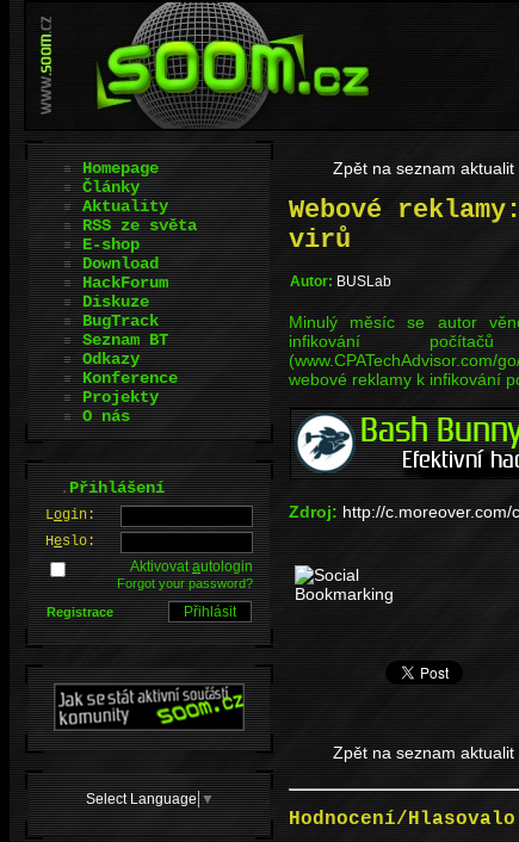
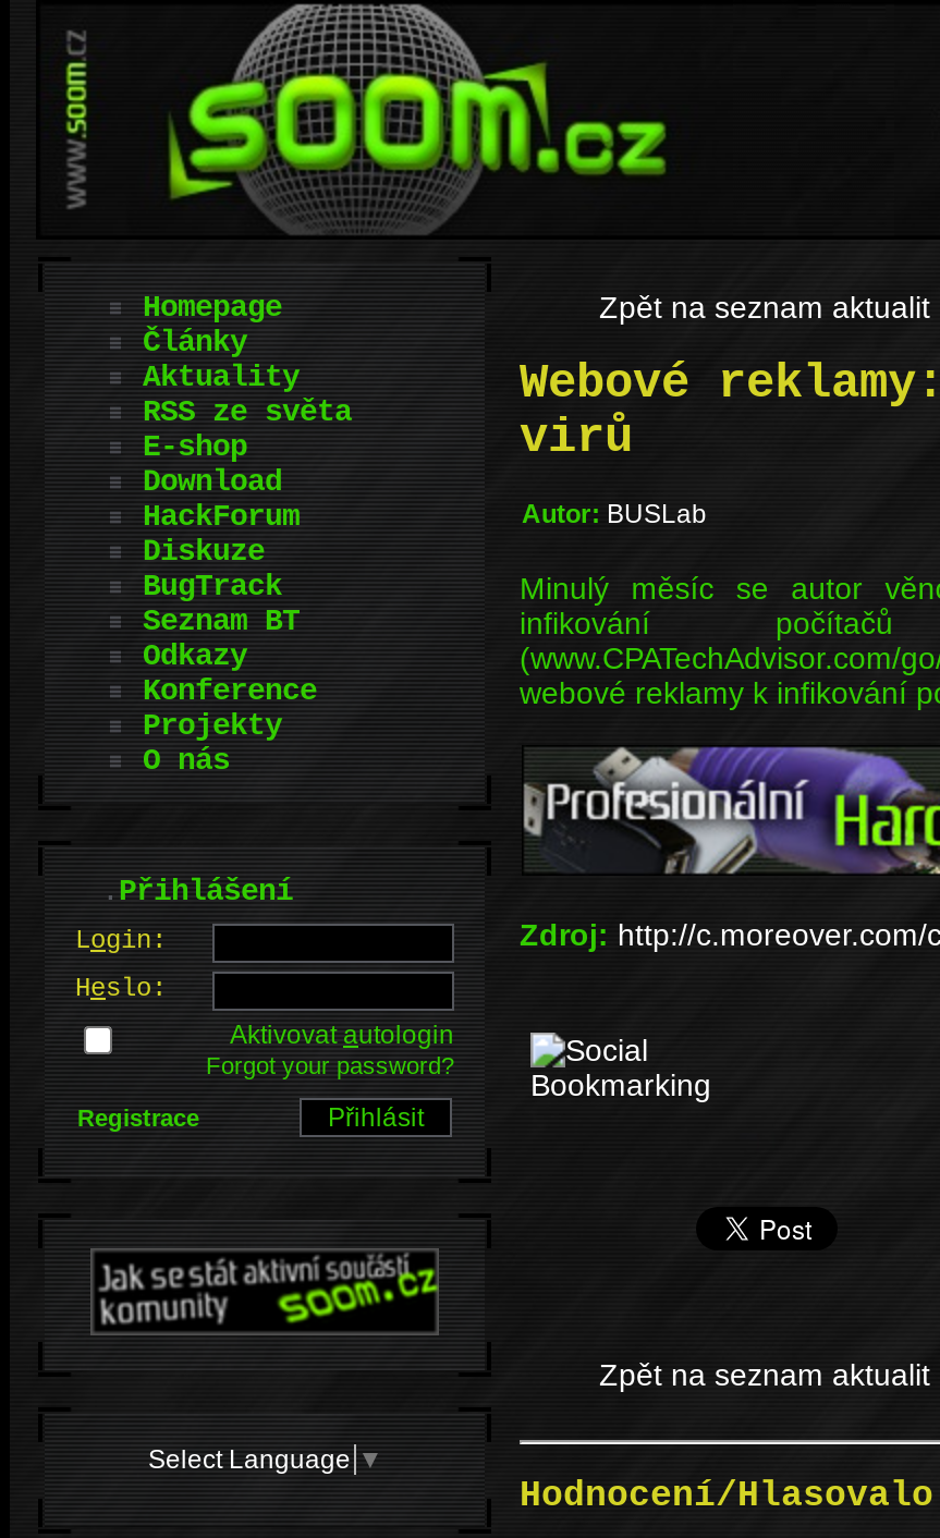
[291,409,515,478] [image] -> [522,745,933,876] [image]

